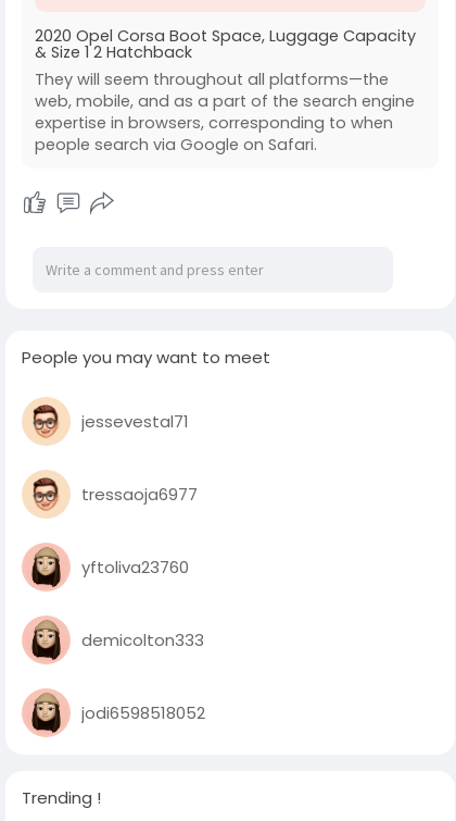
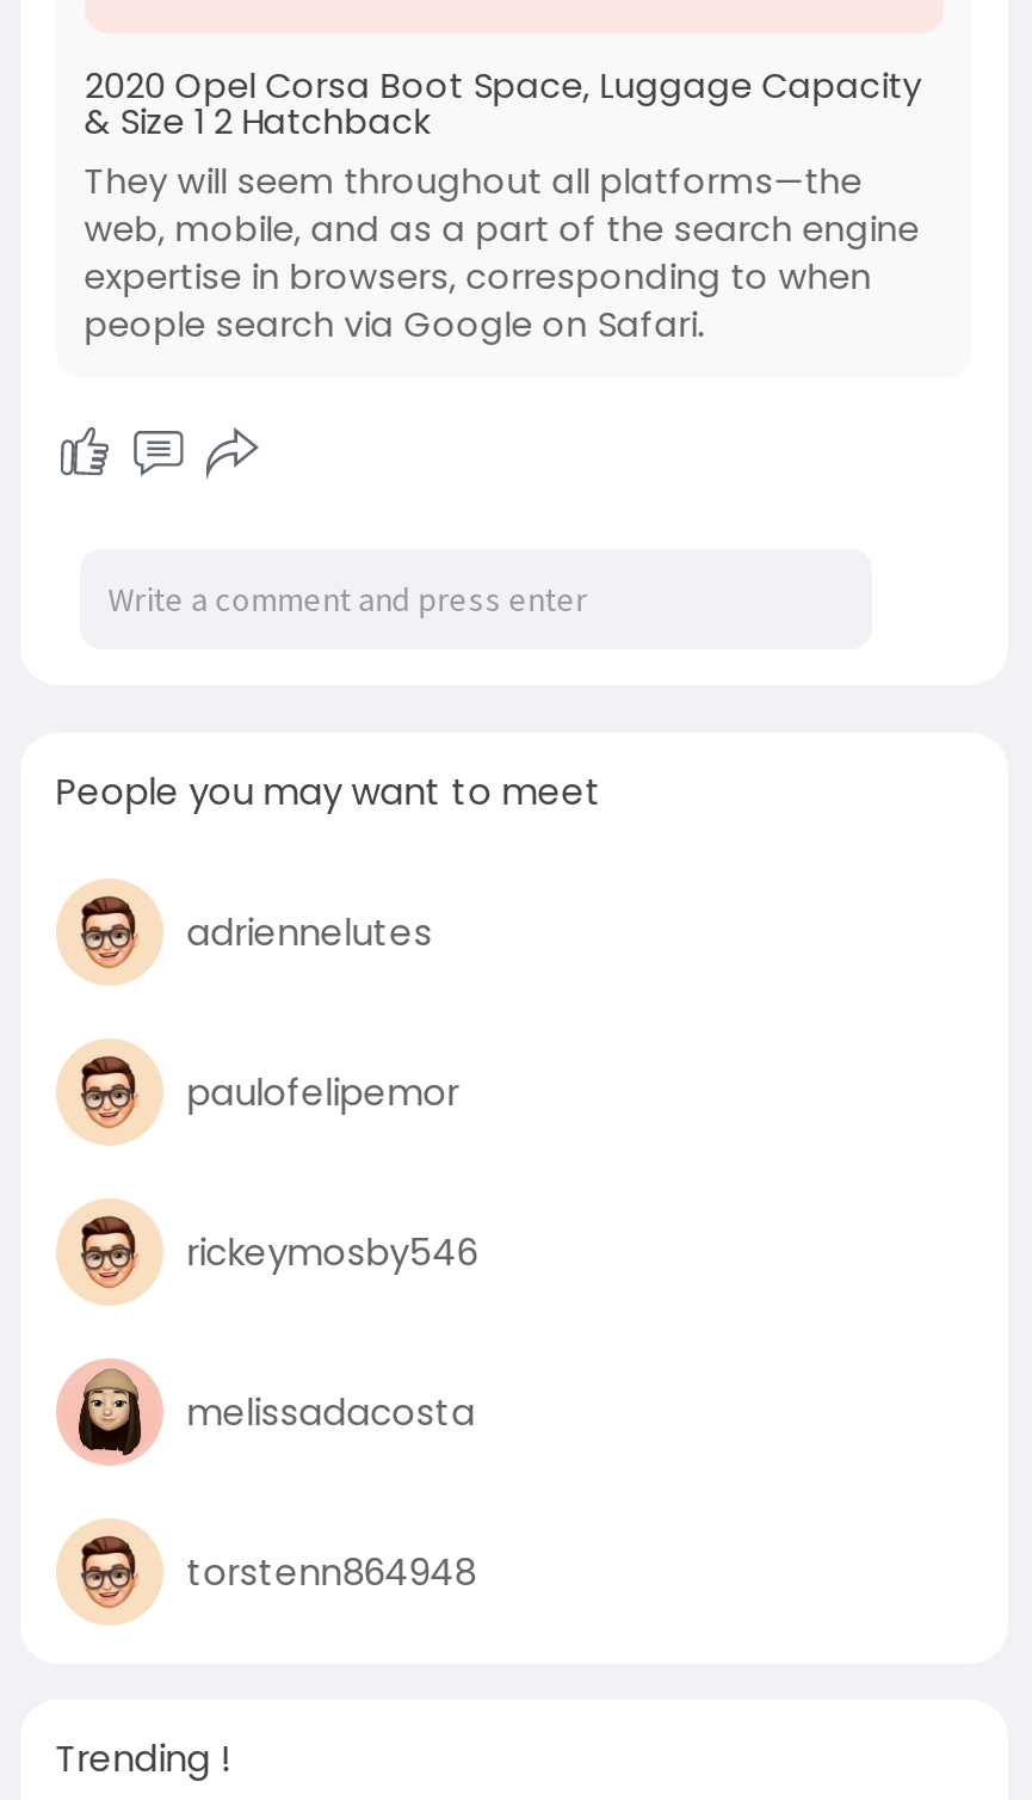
[81,410,189,433] jessevestal71 -> [187,907,432,957] adriennelutes
[81,483,197,506] tressaoja6977 -> [187,1067,459,1117] paulofelipemor
[23,544,189,590] [image] | yftoliva23760 -> [56,1198,478,1306] [image] | rickeymosby546
[81,629,204,651] demicolton333 -> [187,1387,475,1437] melissadacosta
[23,689,205,736] [image] | jodi6598518052 -> [56,1518,475,1626] [image] | torstenn864948

